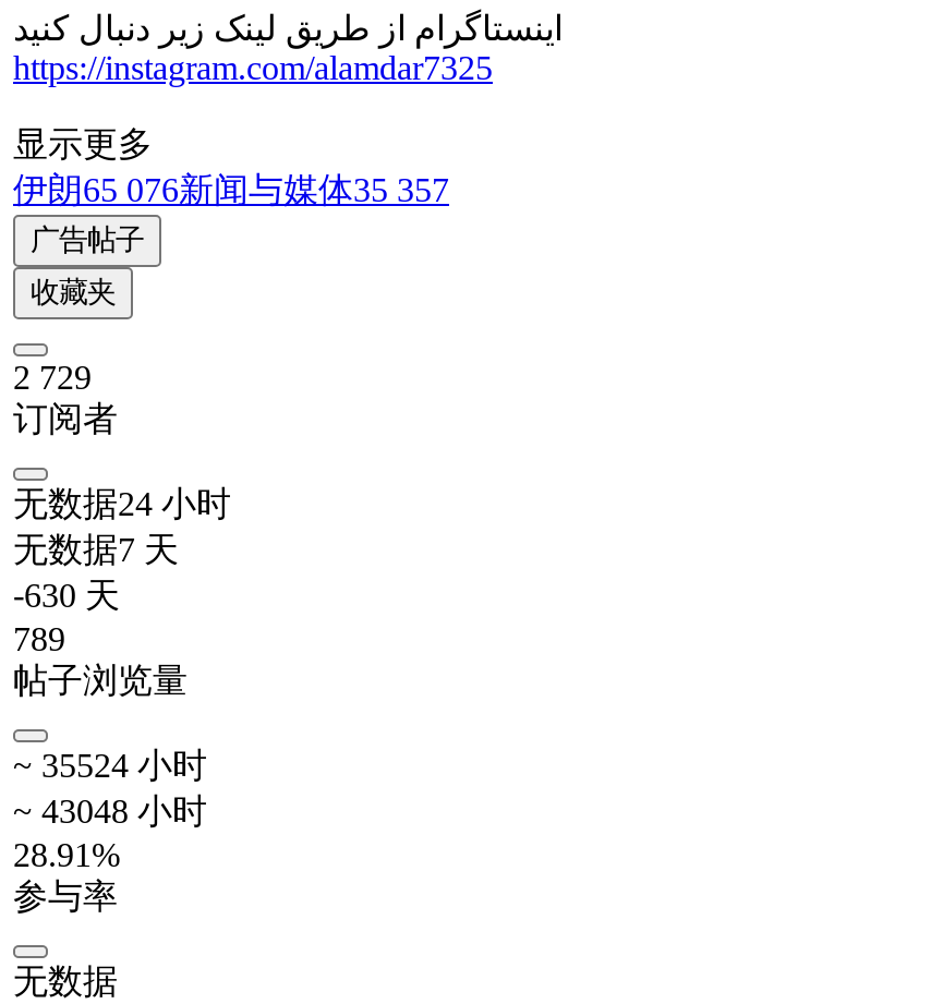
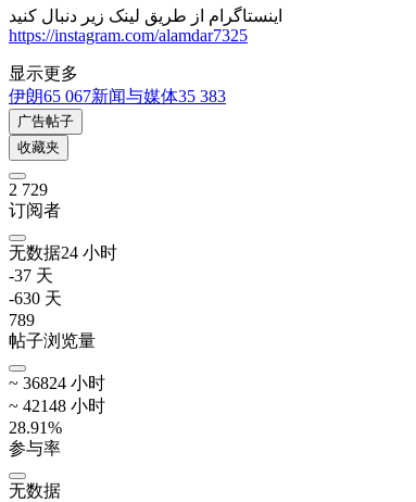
[13,171,449,208] 伊朗65 076新闻与媒体35 357 -> [9,87,226,105] 伊朗65 067新闻与媒体35 383
[13,531,179,568] 无数据7 天 -> [9,266,53,285] -37 天
[13,747,207,784] ~ 35524 小时 -> [9,374,105,392] ~ 36824 小时
[13,792,207,829] ~ 43048 小时 -> [9,396,105,415] ~ 42148 小时

